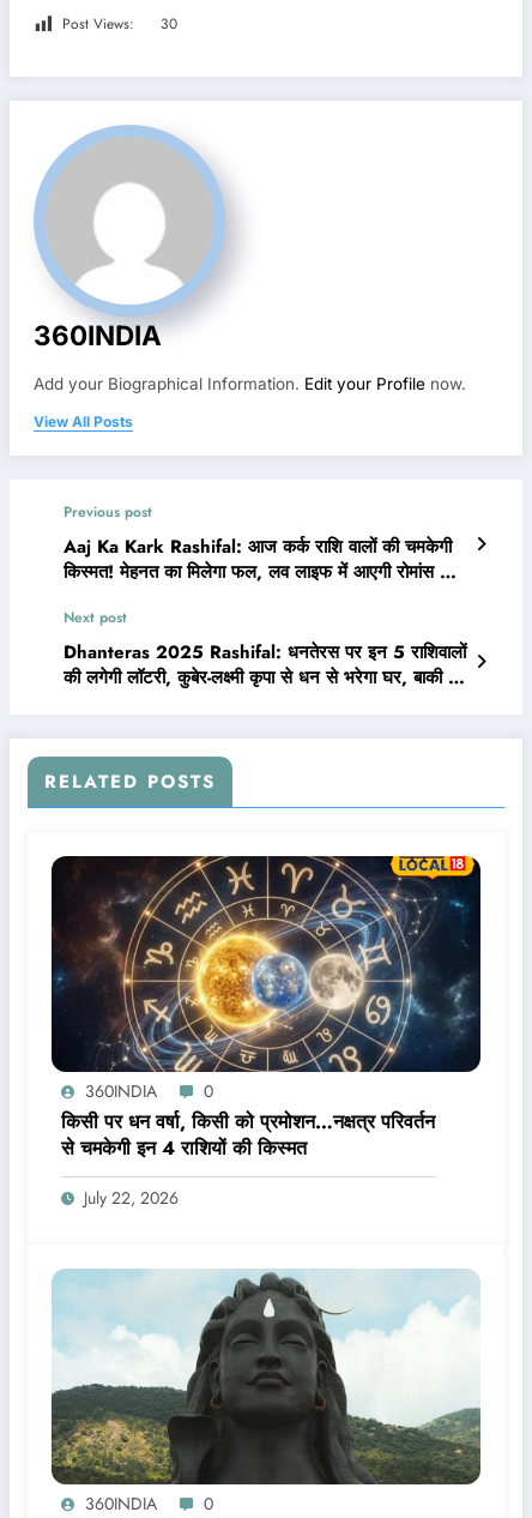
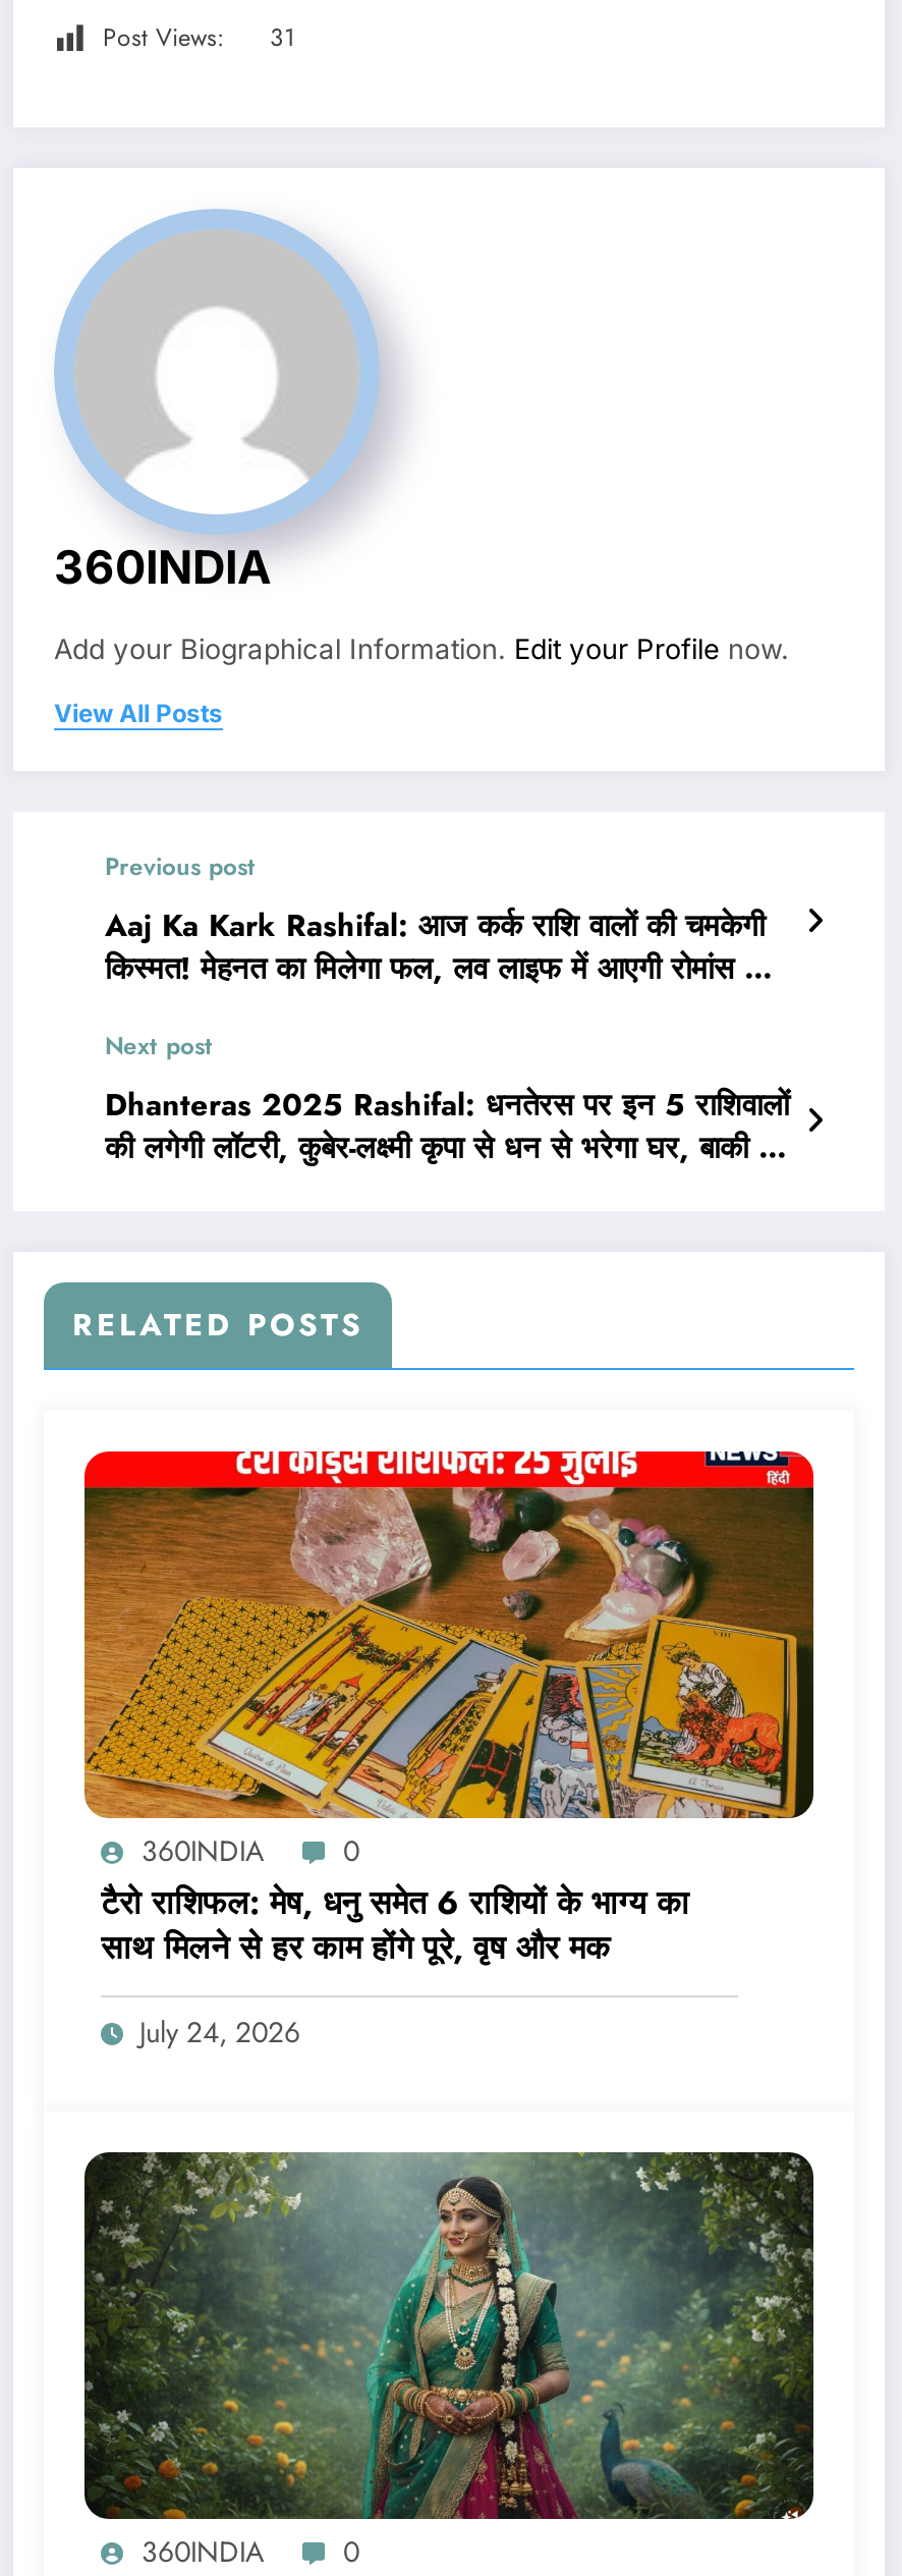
[62,14,177,35] Post Views: 30 -> [103,20,294,57] Post Views: 31
[50,855,482,1161] [image] | किसी पर धन वर्षा, किसी को प्रमोशन…नक्षत्र परिवर्तन | से चमकेगी इन 4 राशियों की किस्मत -> [82,1449,815,1970] [image] | टैरो राशिफल: मेष, धनु समेत 6 राशियों के भाग्य का | साथ मिलने से हर काम होंगे पूरे, वृष और मक
[84,1185,179,1209] July 22, 2026 -> [139,2011,300,2052] July 24, 2026
[52,1269,482,1484] [image] -> [82,2150,815,2519] [image]

